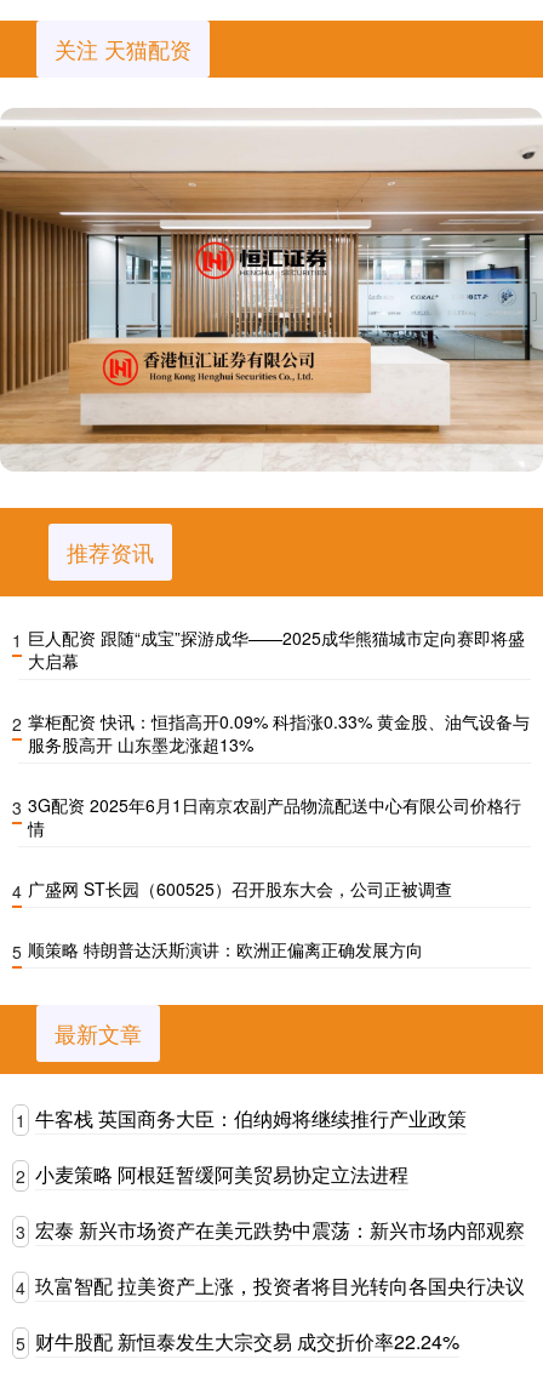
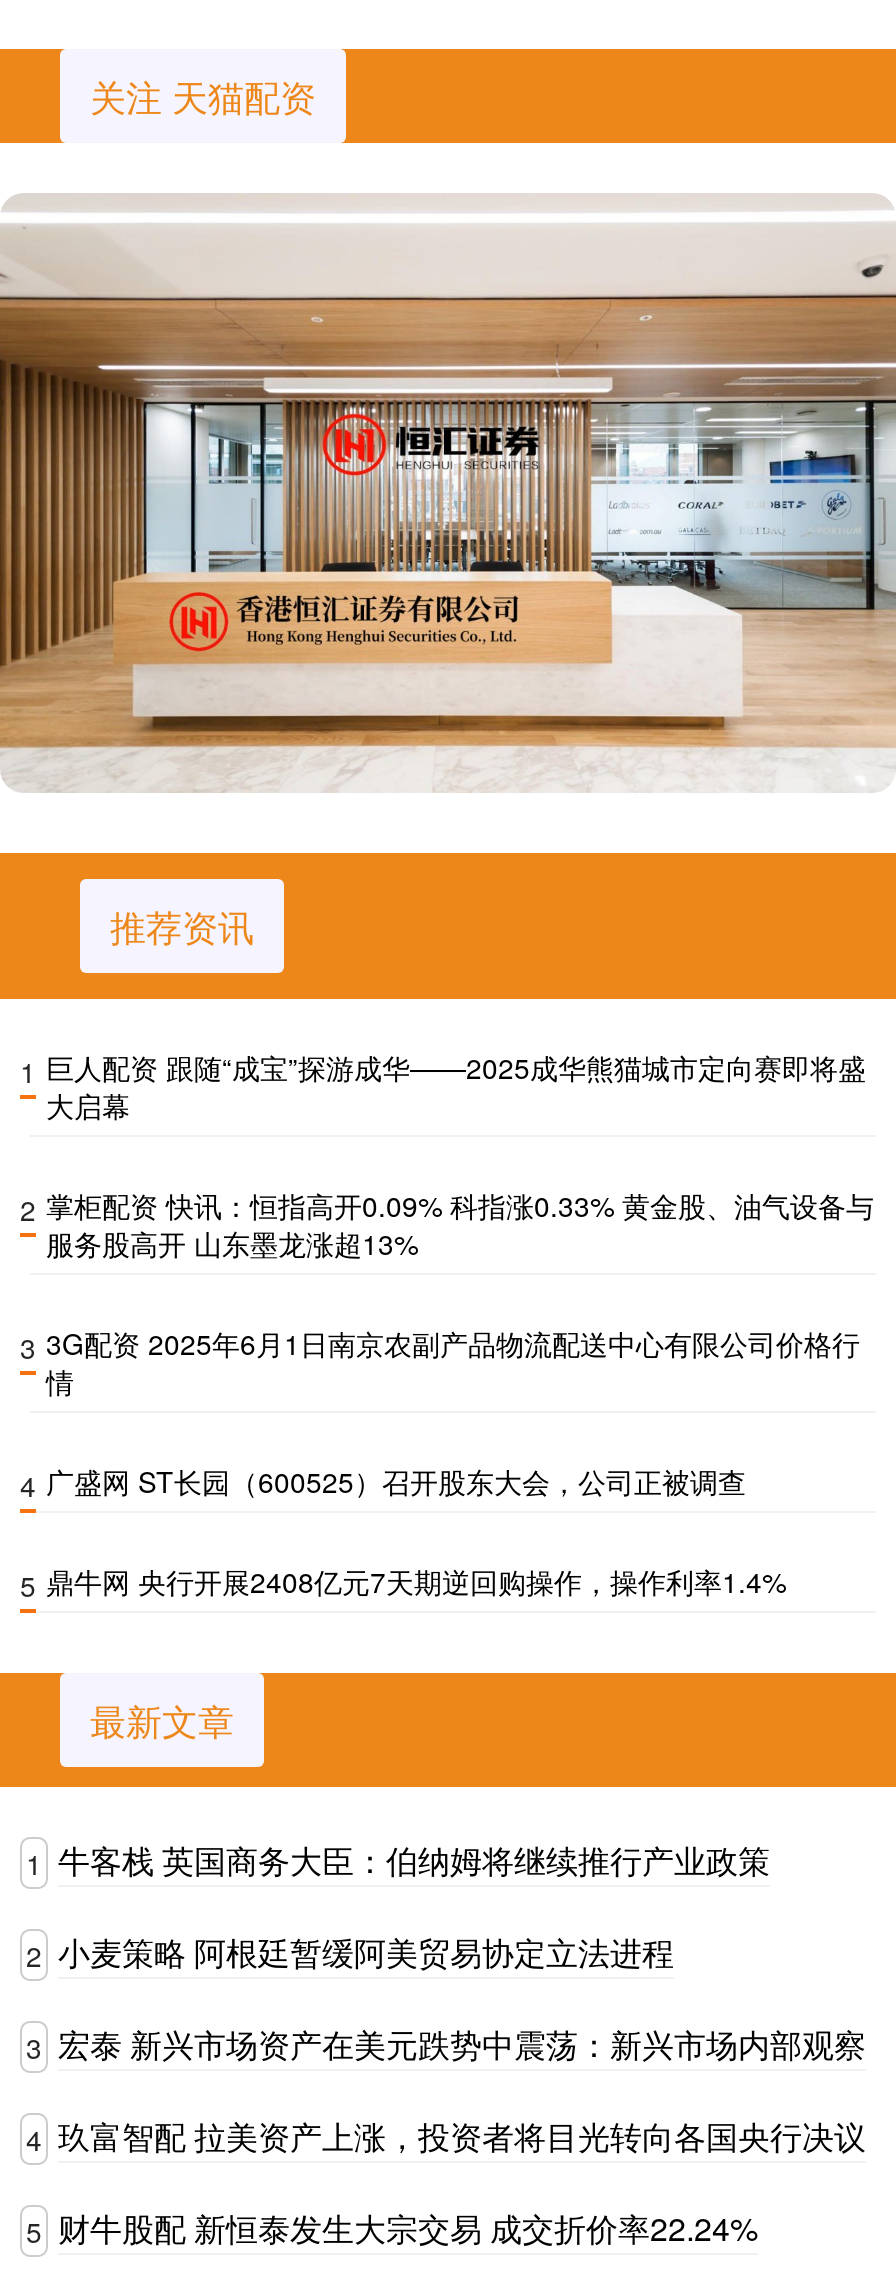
[12,937,423,964] 5 顺策略 特朗普达沃斯演讲：欧洲正偏离正确发展方向 -> [20,1561,786,1605] 5 鼎牛网 央行开展2408亿元7天期逆回购操作，操作利率1.4%

